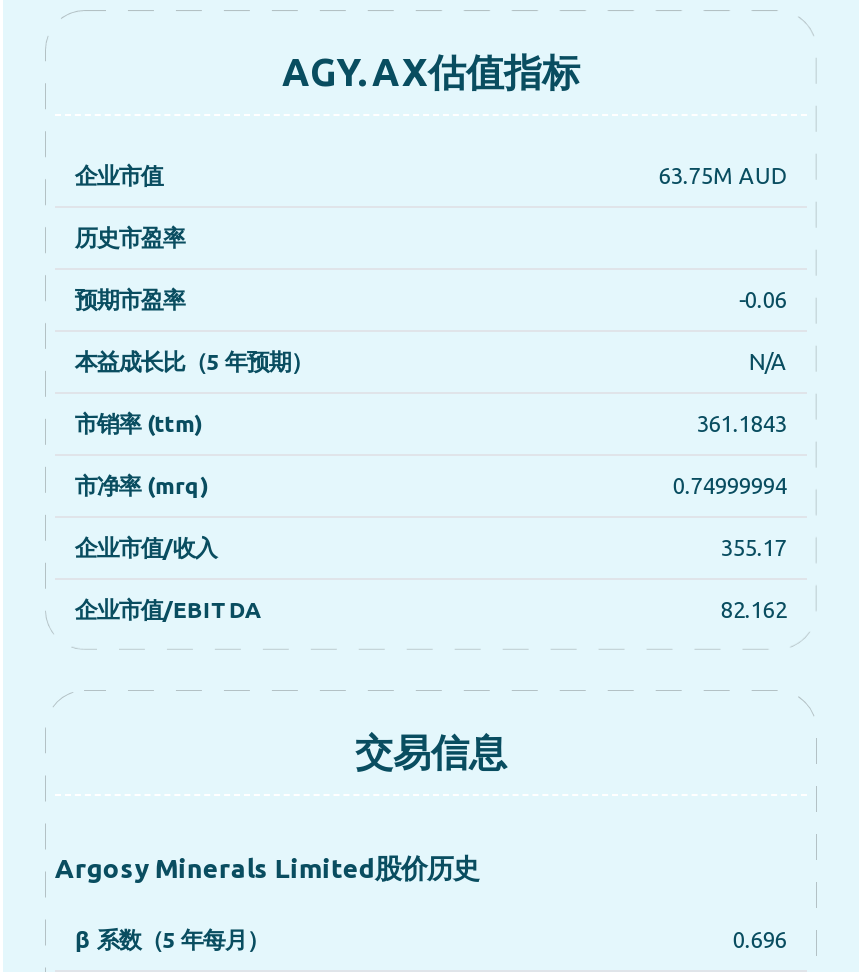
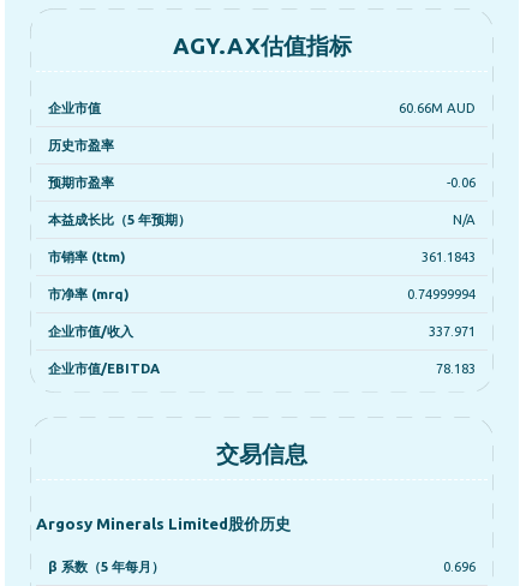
[659,163,787,189] 63.75M AUD -> [399,100,475,116] 60.66M AUD
[721,535,787,561] 355.17 -> [429,323,475,339] 337.971
[721,597,787,623] 82.162 -> [436,361,475,376] 78.183

